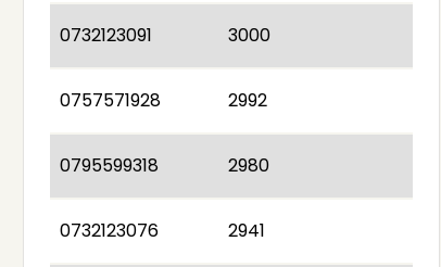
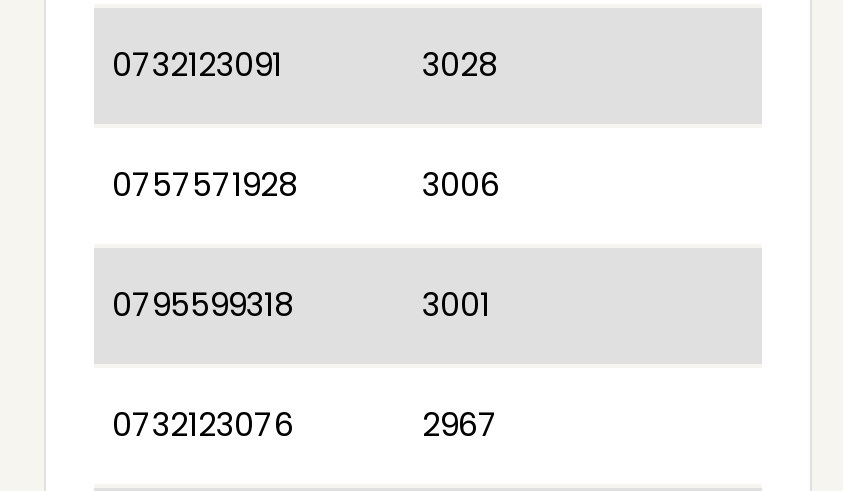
[228,23,270,48] 3000 -> [422,42,498,88] 3028
[228,88,267,113] 2992 -> [422,162,500,208] 3006
[228,153,269,178] 2980 -> [422,282,490,328] 3001
[228,218,265,243] 2941 -> [422,402,498,448] 2967

